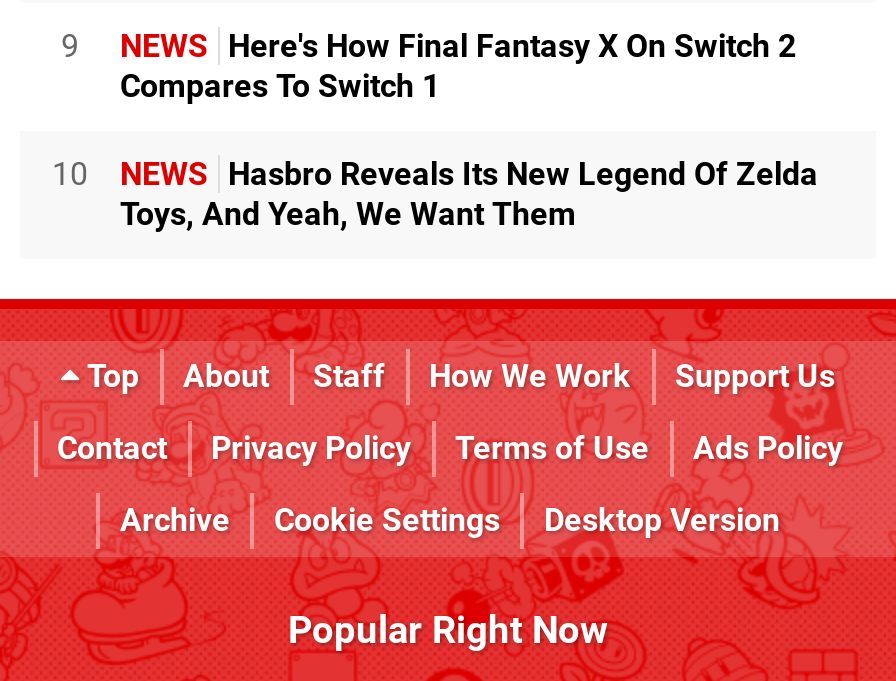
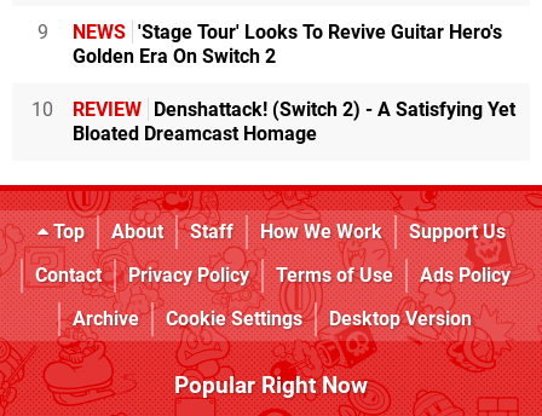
[120,27,796,105] NEWS Here's How Final Fantasy X On Switch 2 | Compares To Switch 1 -> [73,21,502,68] NEWS 'Stage Tour' Looks To Revive Guitar Hero's | Golden Era On Switch 2
[120,155,818,233] NEWS Hasbro Reveals Its New Legend Of Zelda | Toys, And Yeah, We Want Them -> [73,98,515,145] REVIEW Denshattack! (Switch 2) - A Satisfying Yet | Bloated Dreamcast Homage

